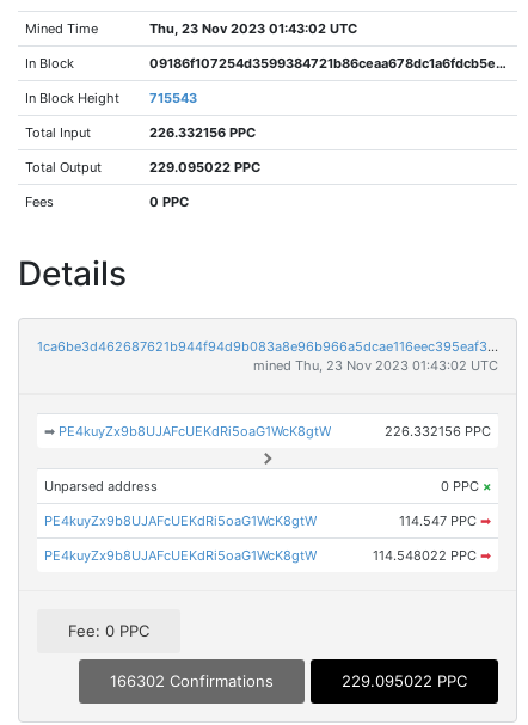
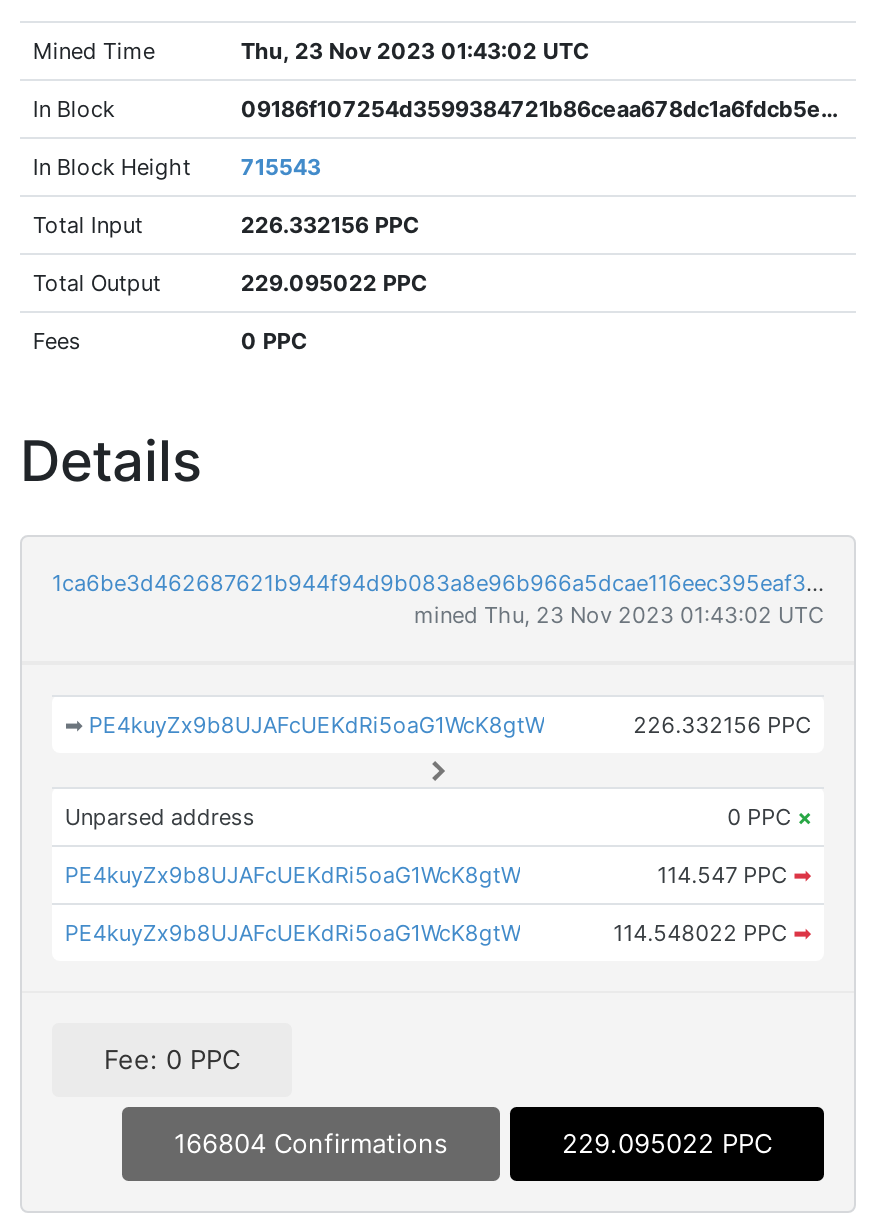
[110,672,274,691] 166302 Confirmations -> [174,1128,448,1160] 166804 Confirmations

